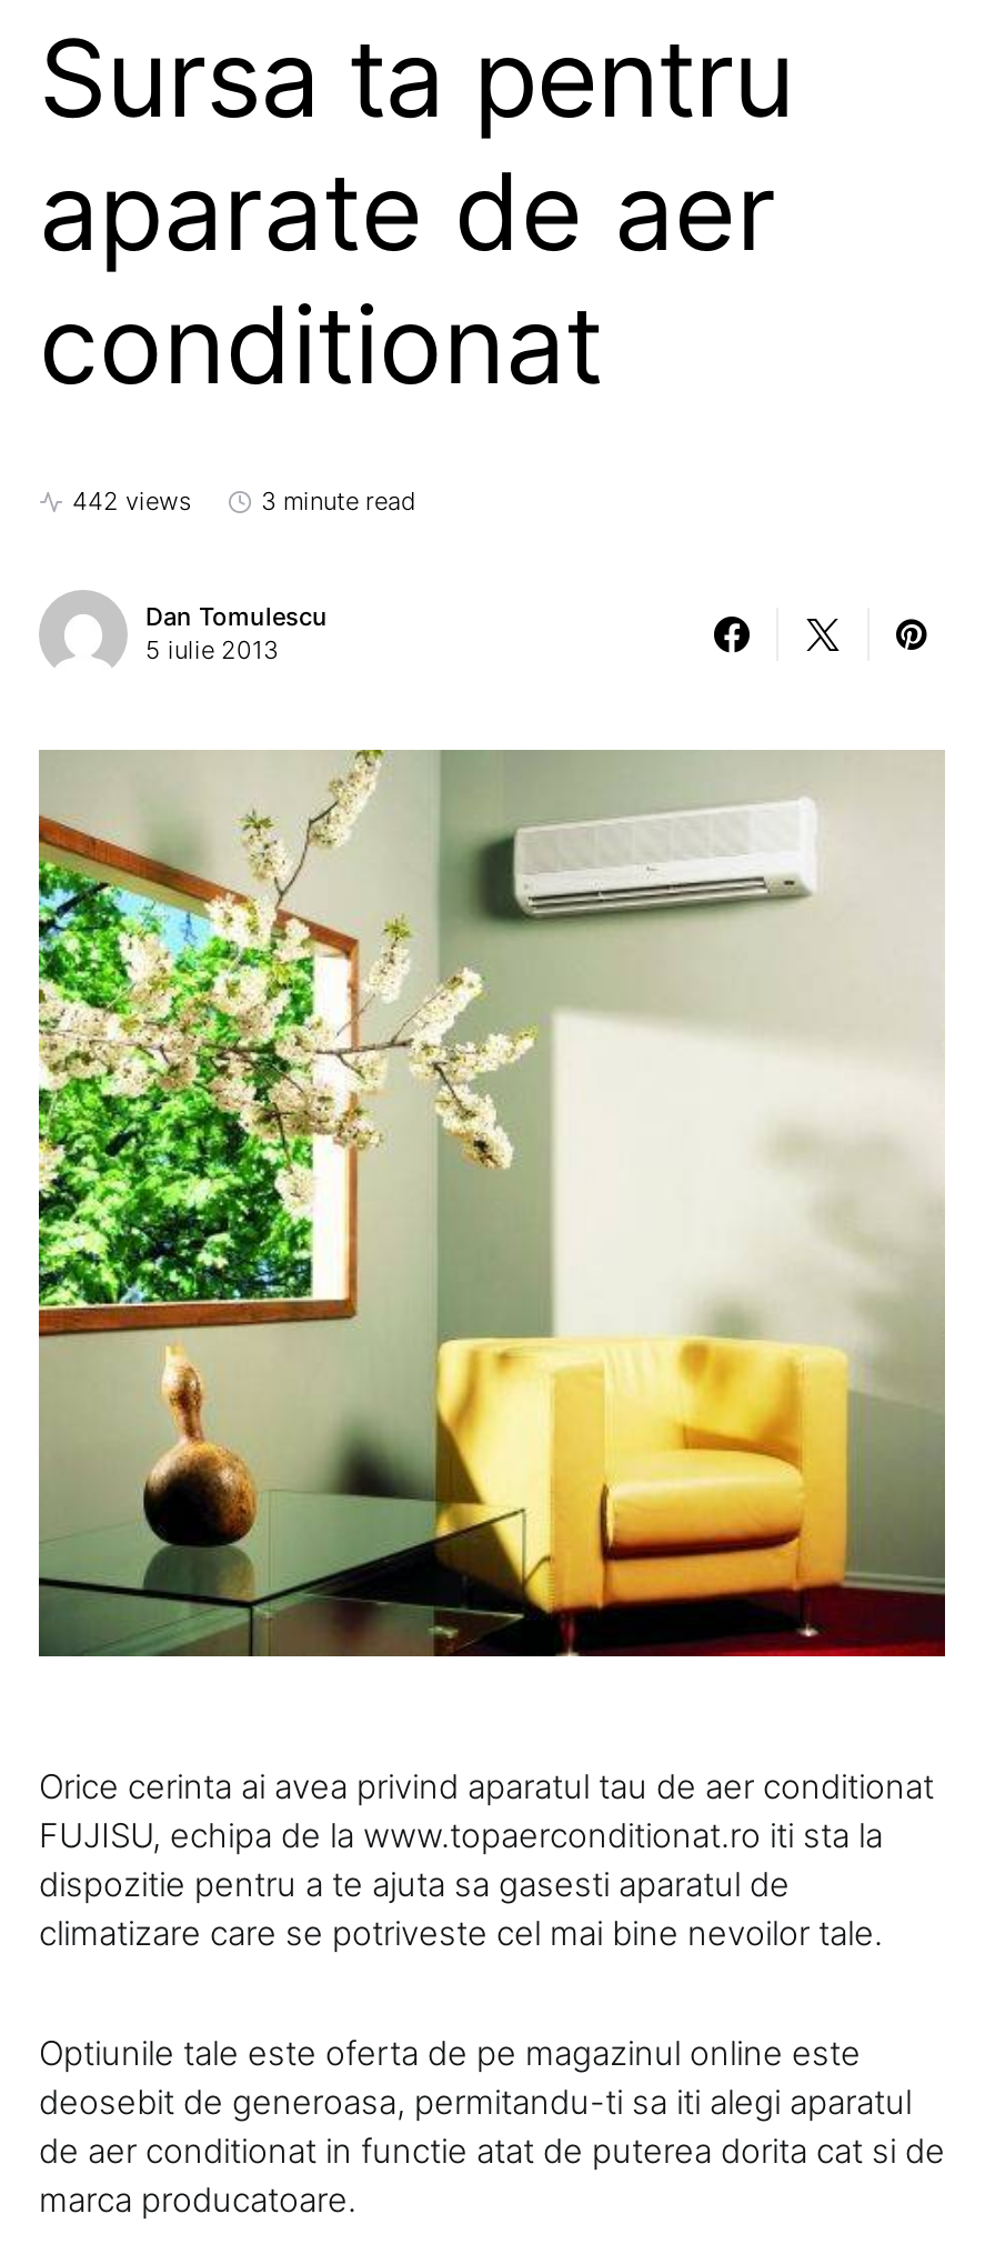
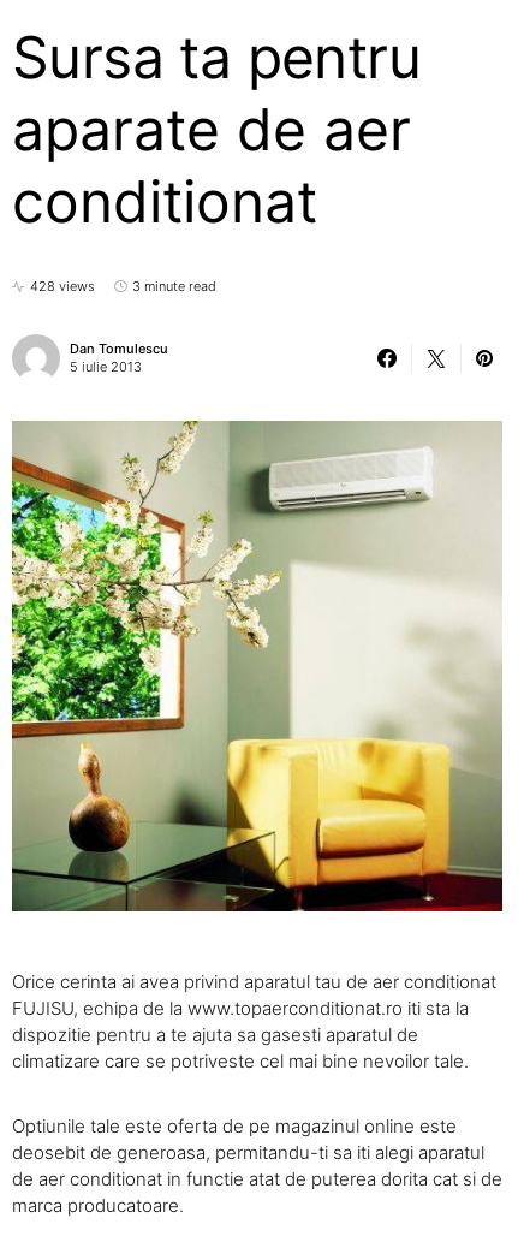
[72,485,192,517] 442 views -> [30,278,95,295] 428 views

